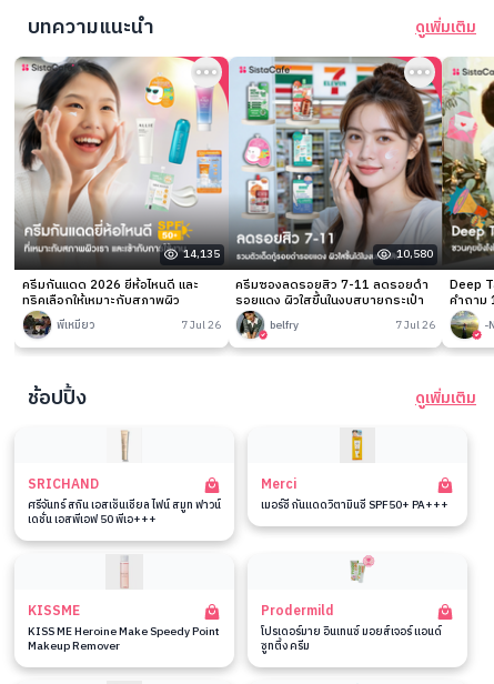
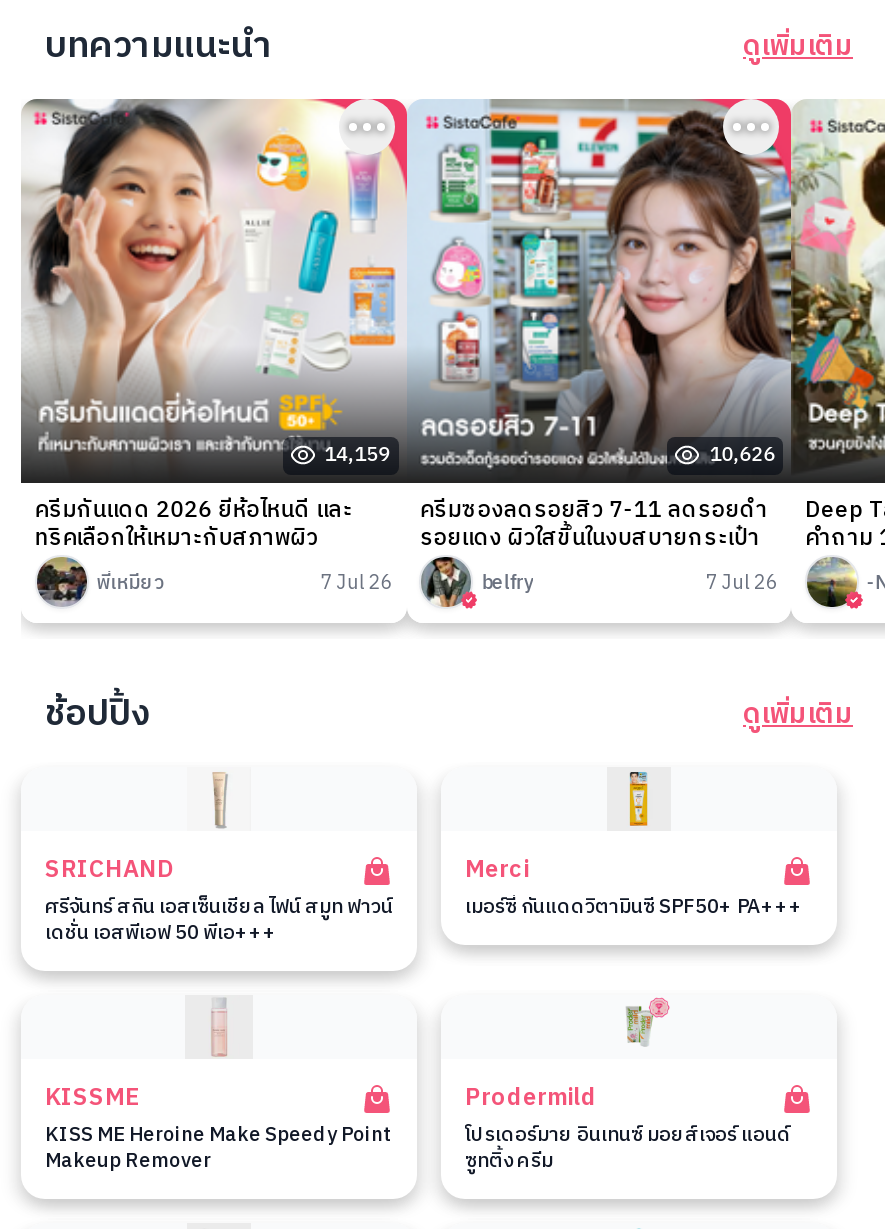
[183,246,219,264] 14,135 -> [324,440,390,472] 14,159
[397,246,433,264] 10,580 -> [709,440,775,472] 10,626

